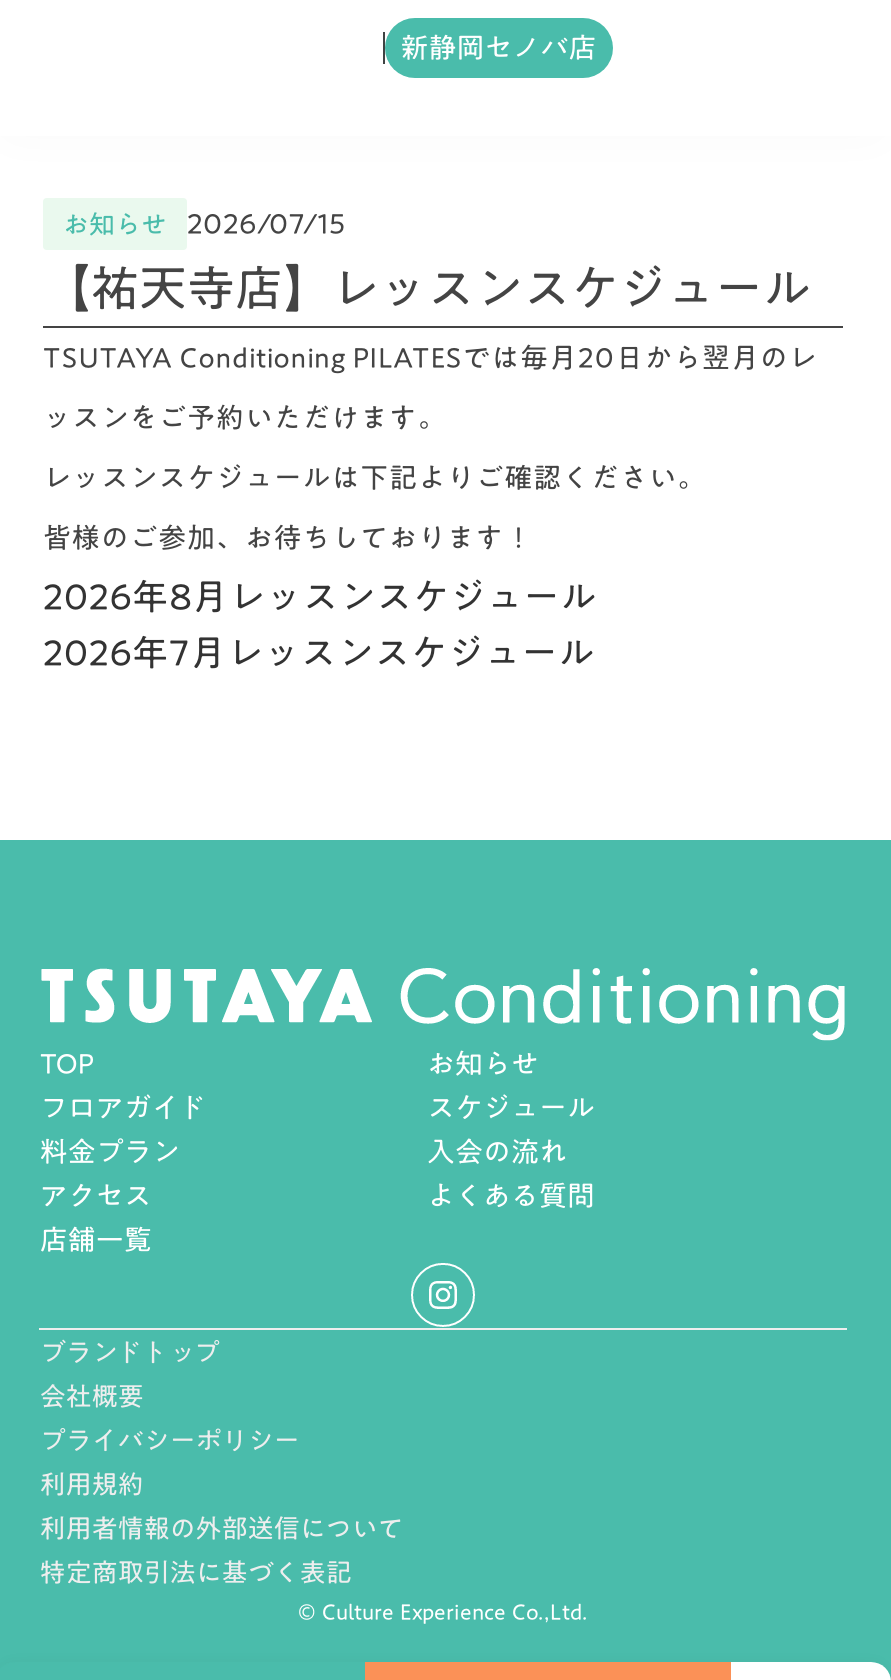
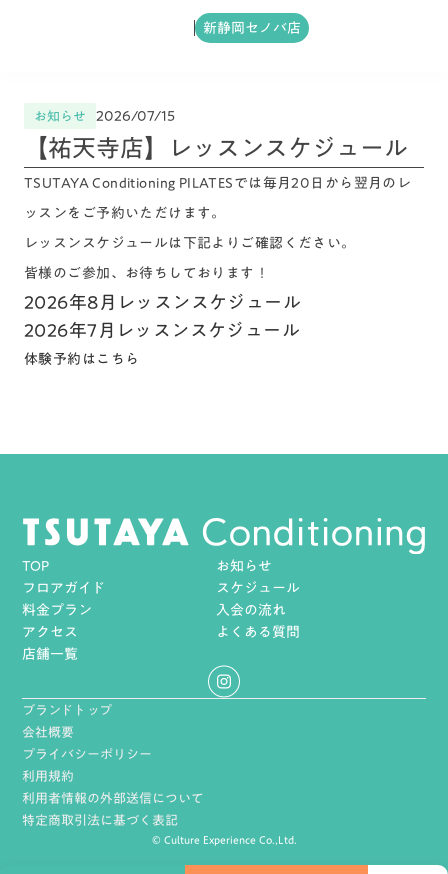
none -> [24,345,139,373] 体験予約はこちら

